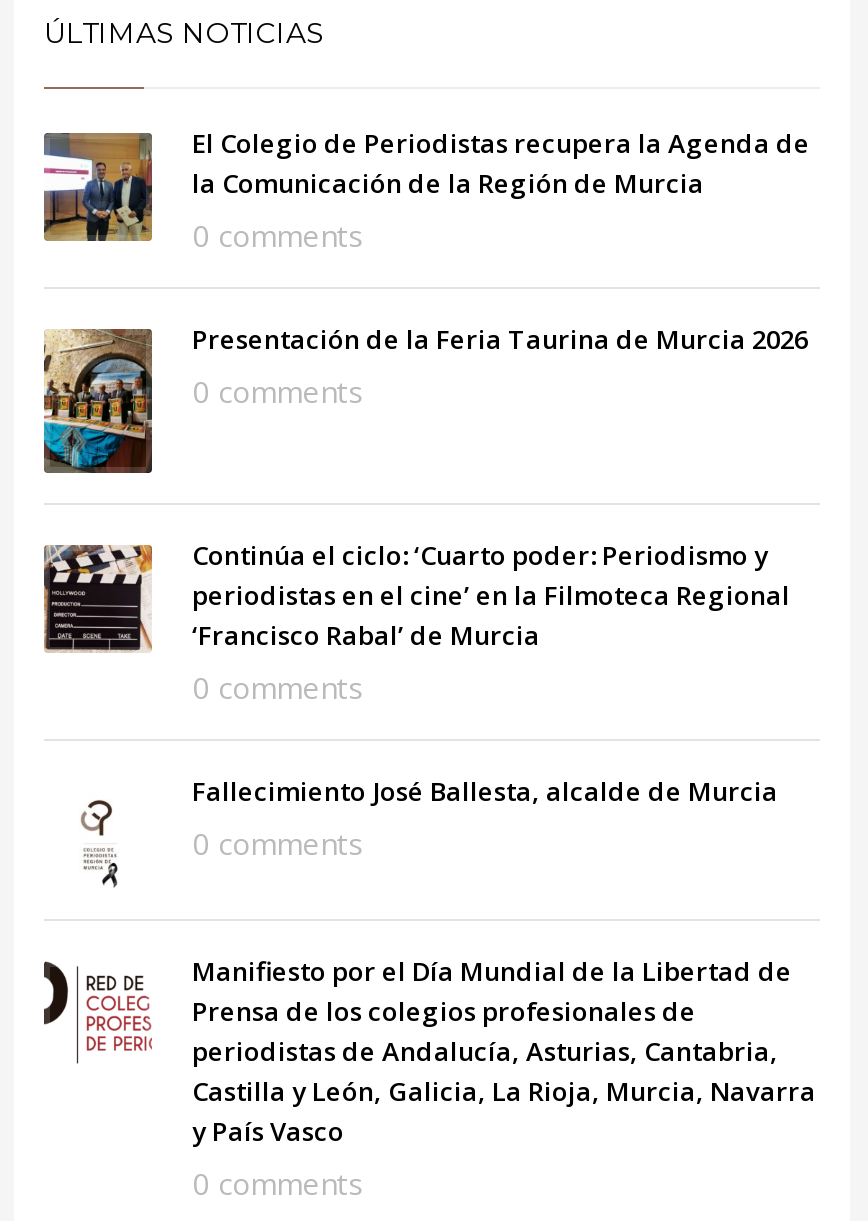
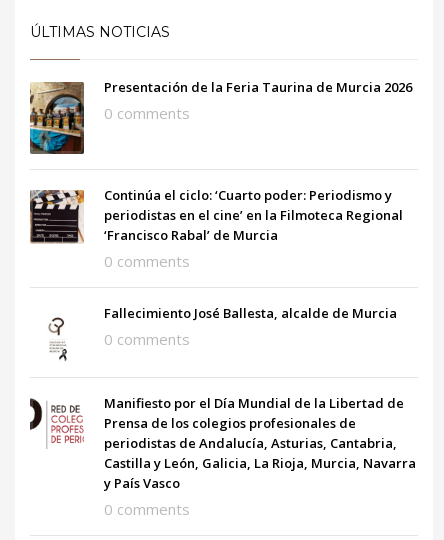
[42,125,810,255] [image] | El Colegio de Periodistas recupera la Agenda de | la Comunicación de la Región de Murcia | 0 comments -> none

